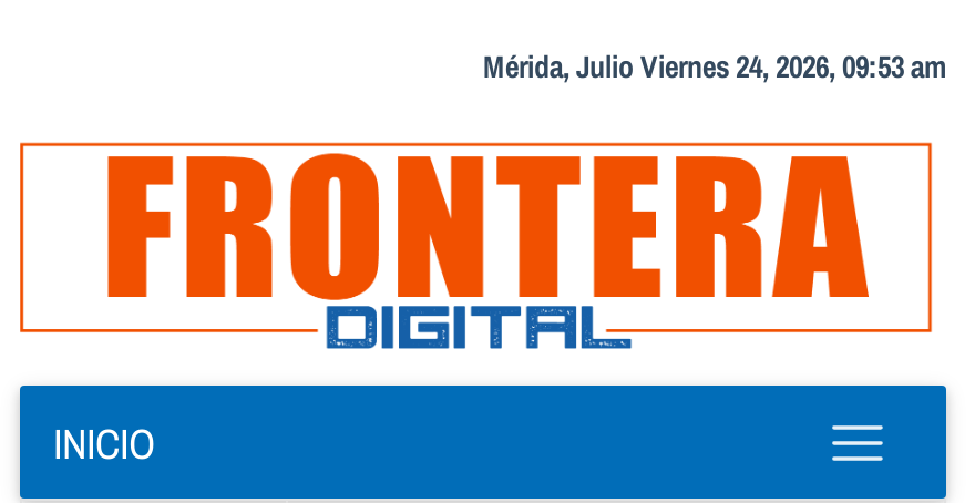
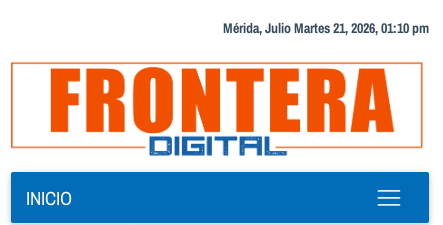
[483,49,946,84] Mérida, Julio Viernes 24, 2026, 09:53 am -> [223,20,429,36] Mérida, Julio Martes 21, 2026, 01:10 pm

